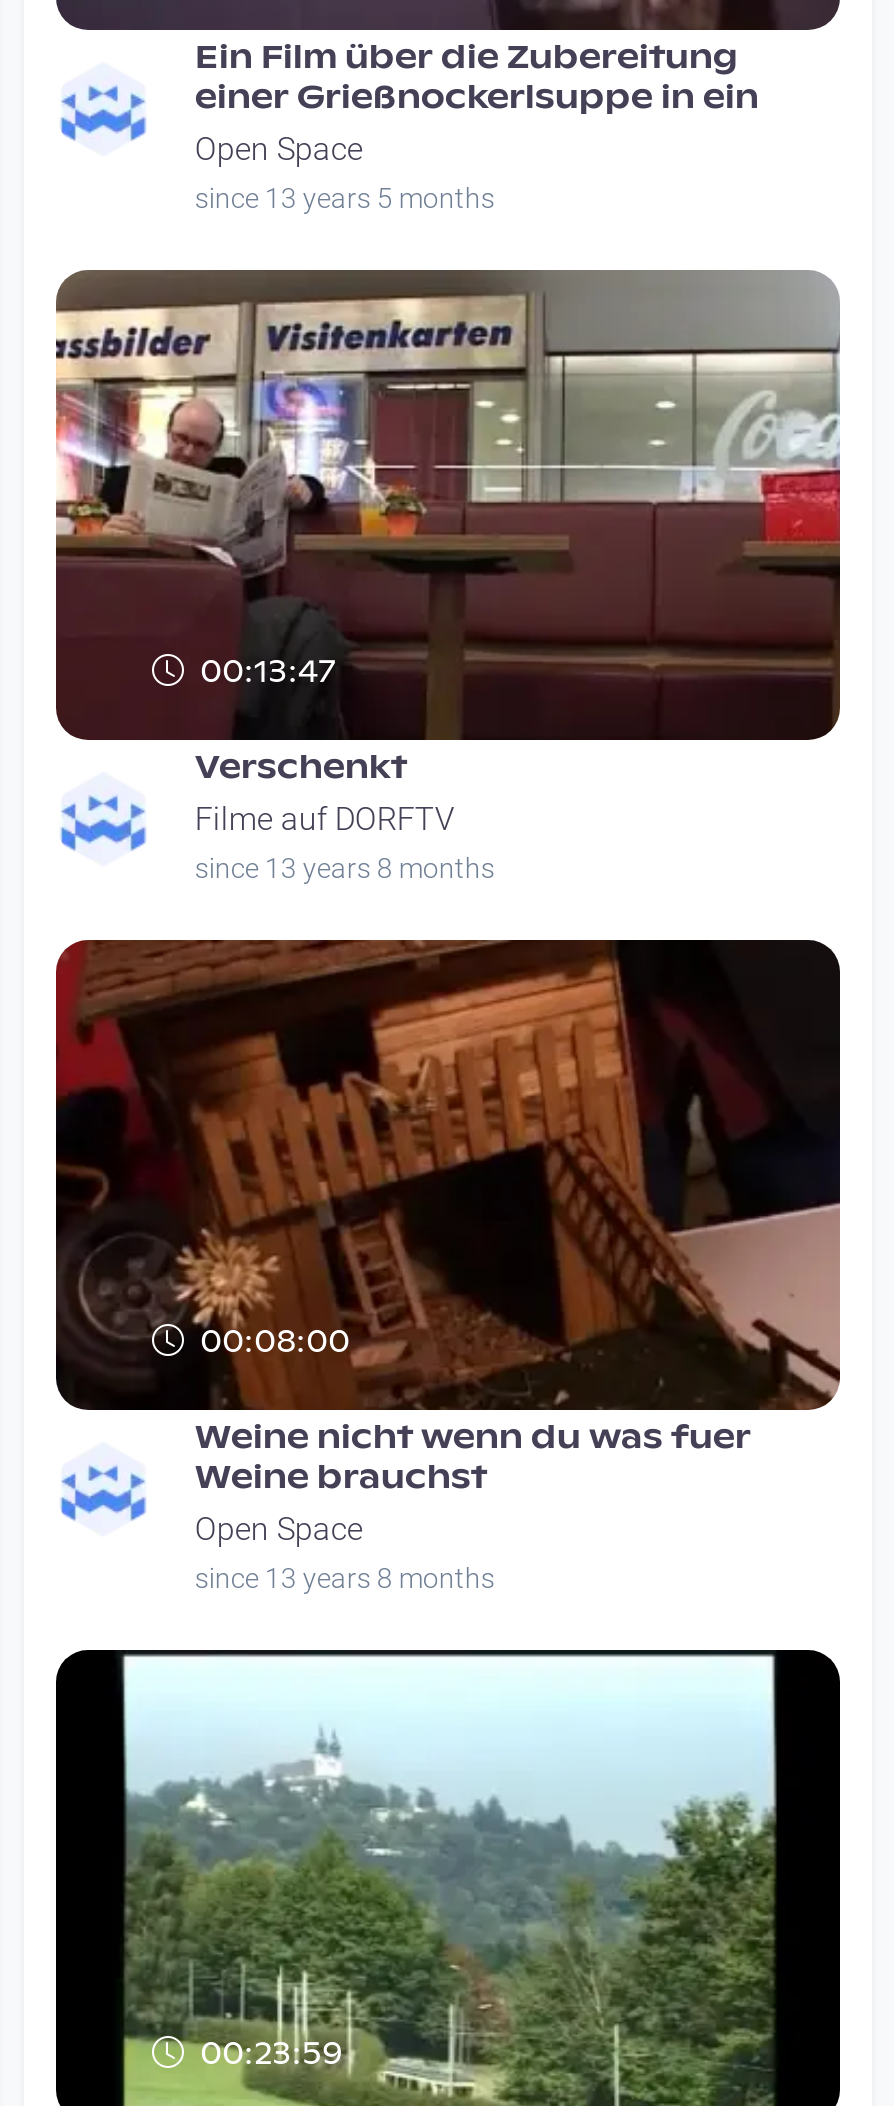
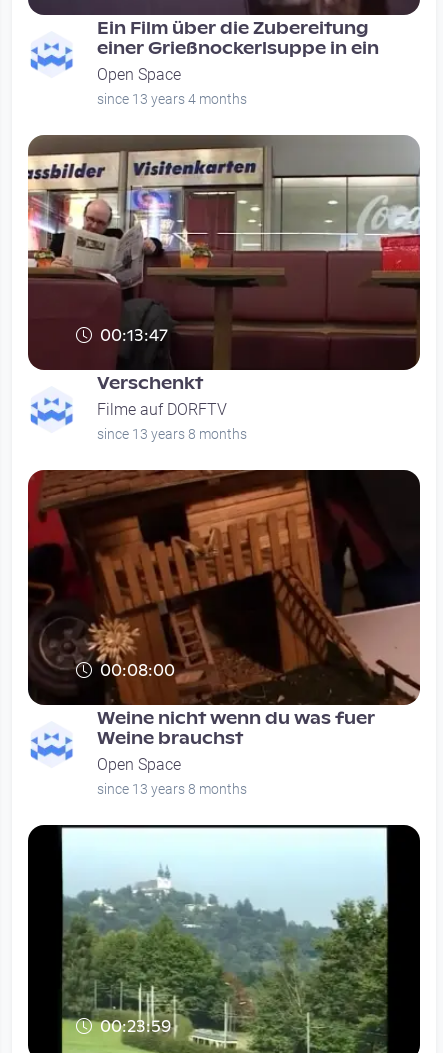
[195,182,495,214] since 13 years 5 months -> [97,91,247,107] since 13 years 4 months

